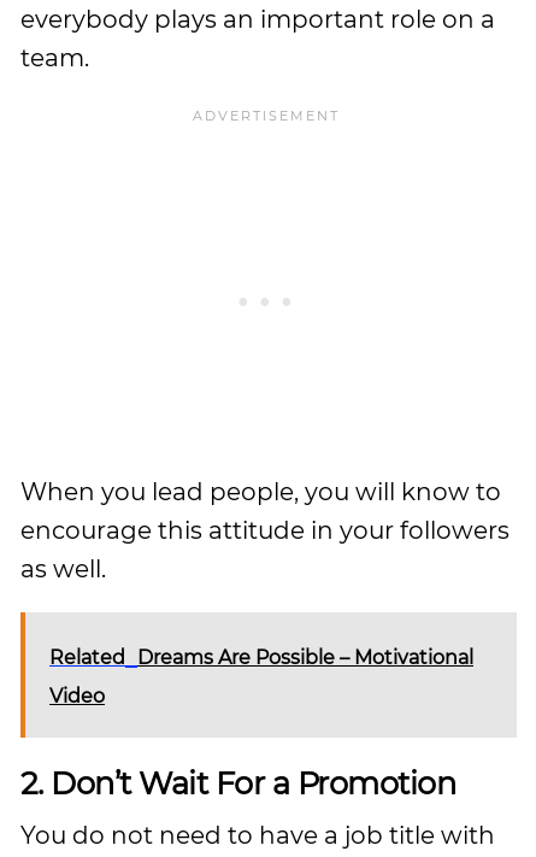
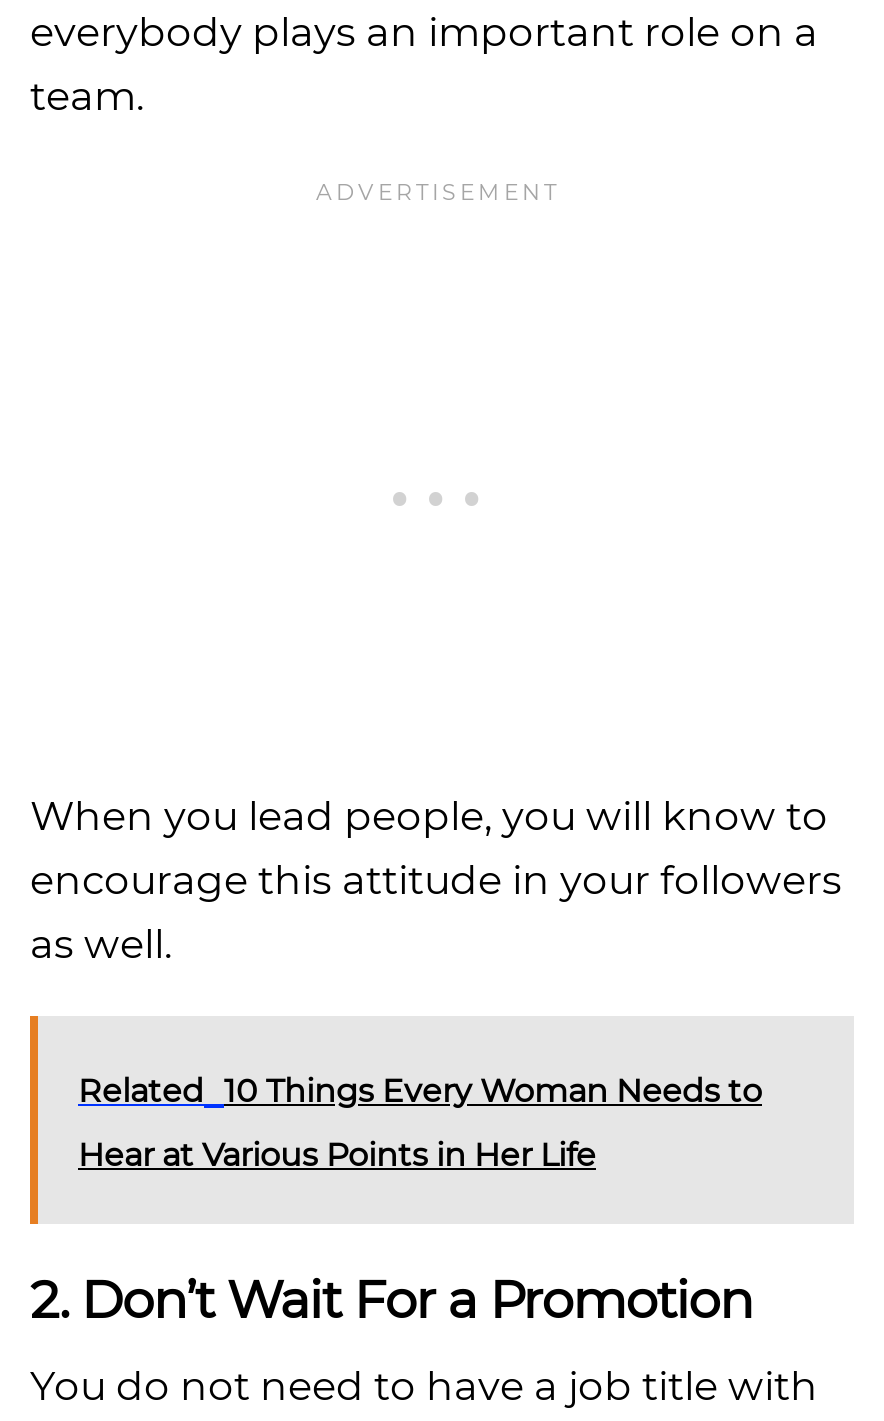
[49,646,473,669] Related Dreams Are Possible – Motivational -> [78,1072,762,1110] Related 10 Things Every Woman Needs to
[49,685,105,708] Video -> [78,1136,596,1174] Hear at Various Points in Her Life

